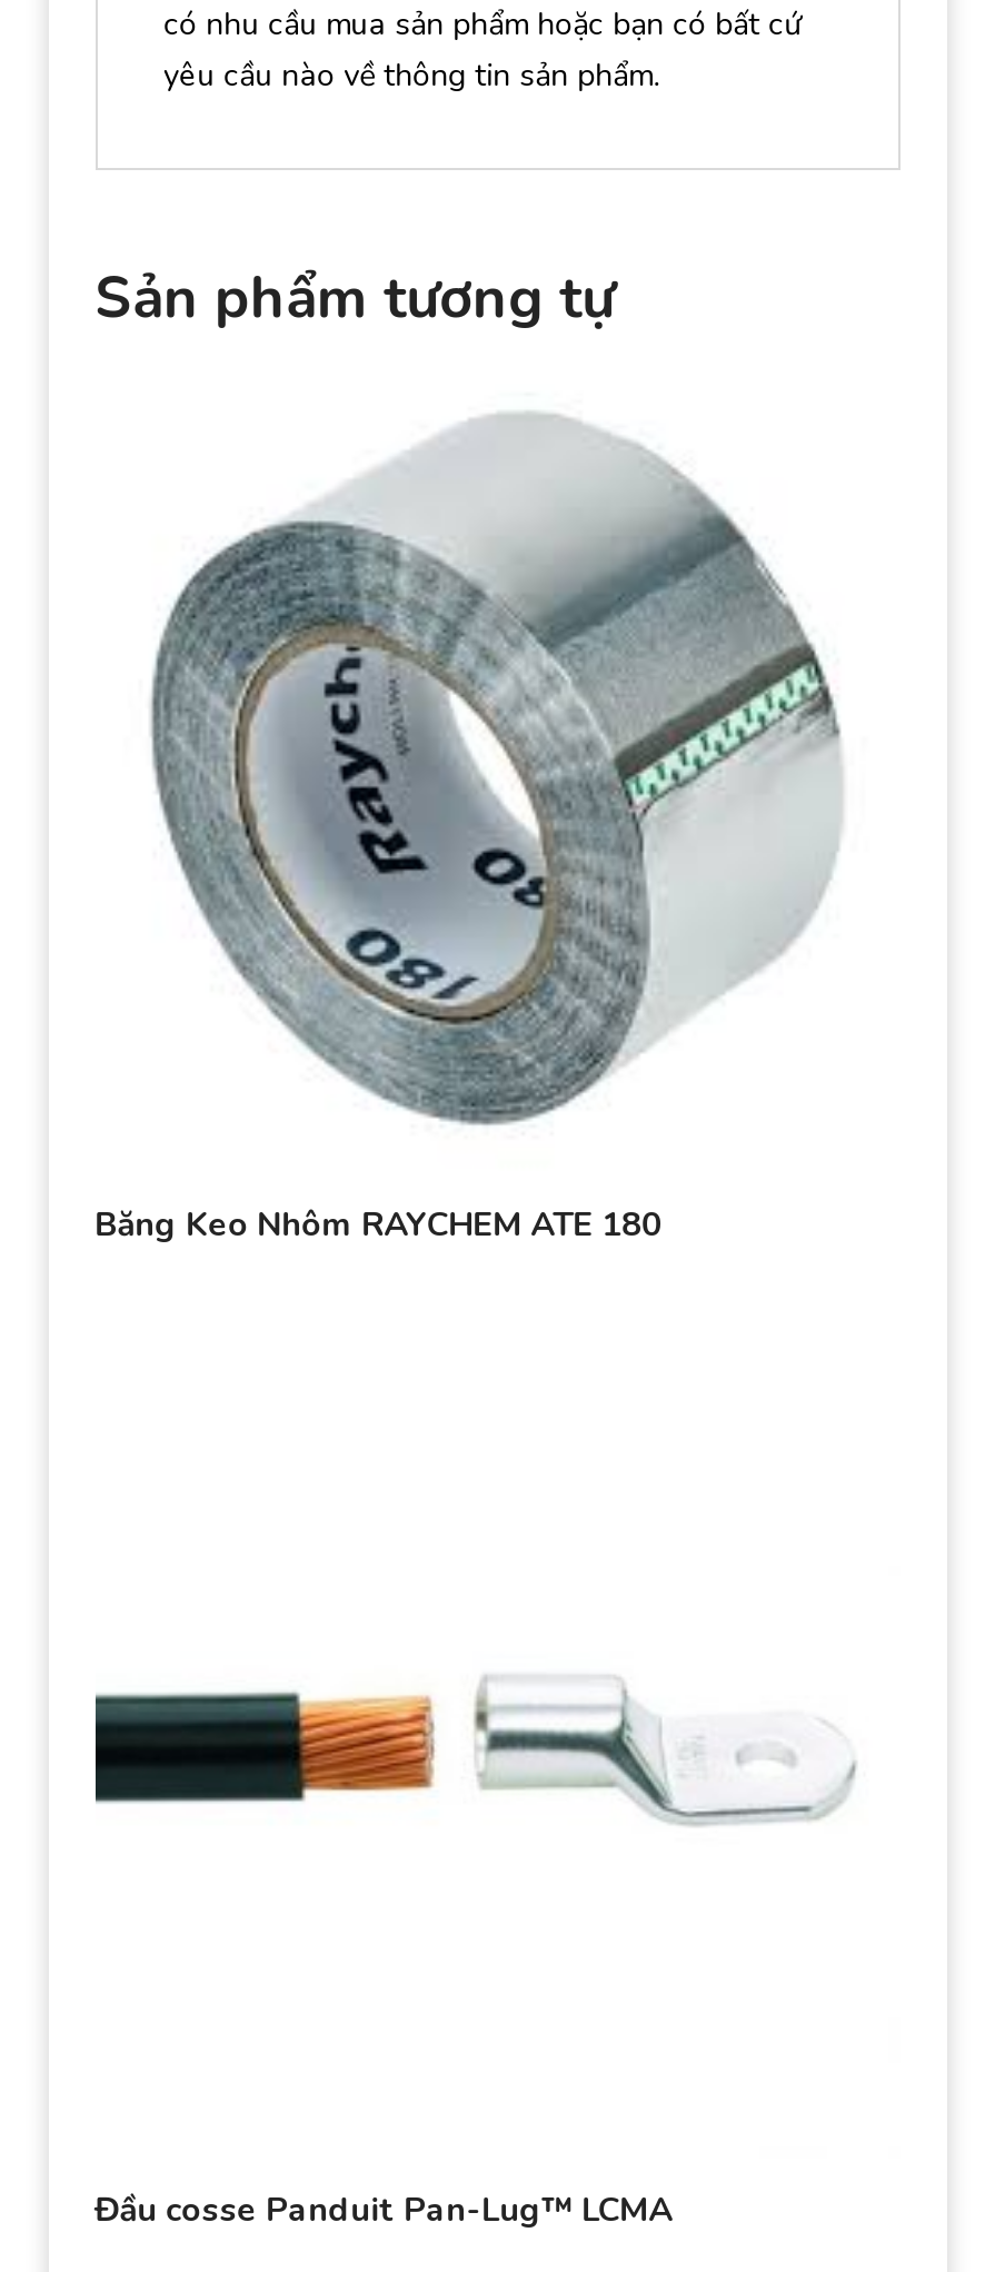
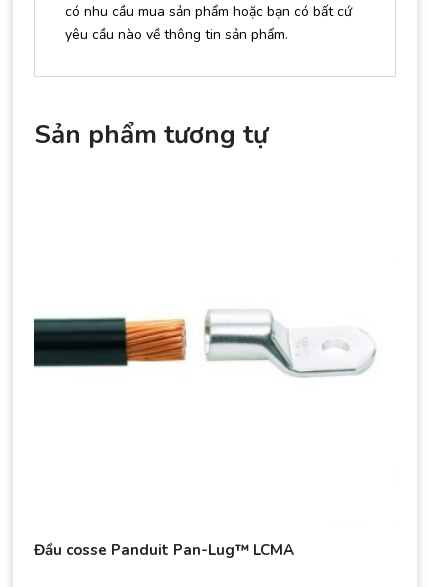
[95,411,843,1246] [image] | Băng Keo Nhôm RAYCHEM ATE 180 -> none

